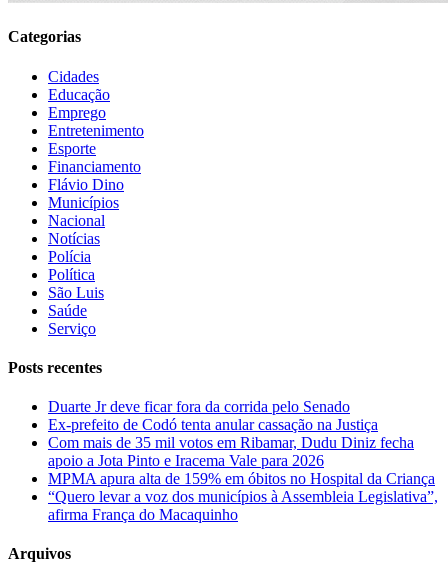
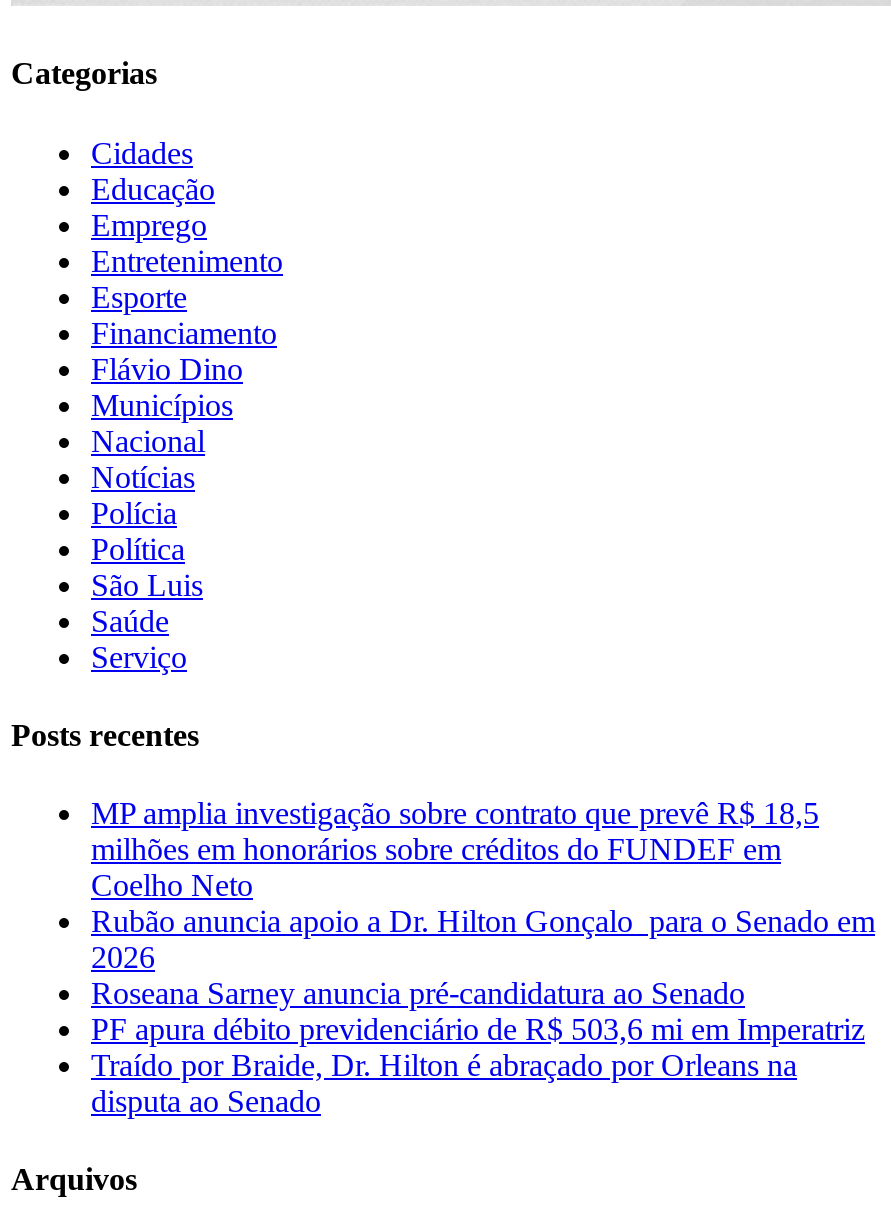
[48,398,438,523] Duarte Jr deve ficar fora da corrida pelo Senado | Ex-prefeito de Codó tenta anular cassação na Justiça | Com mais de 35 mil votos em Ribamar, Dudu Diniz fecha | apoio a Jota Pinto e Iracema Vale para 2026 | MPMA apura alta de 159% em óbitos no Hospital da Criança | “Quero levar a voz dos municípios à Assembleia Legislativa”, | afirma França do Macaquinho -> [91,796,875,1118] MP amplia investigação sobre contrato que prevê R$ 18,5 | milhões em honorários sobre créditos do FUNDEF em | Coelho Neto | Rubão anuncia apoio a Dr. Hilton Gonçalo para o Senado em | 2026 | Roseana Sarney anuncia pré-candidatura ao Senado | PF apura débito previdenciário de R$ 503,6 mi em Imperatriz | Traído por Braide, Dr. Hilton é abraçado por Orleans na | disputa ao Senado

